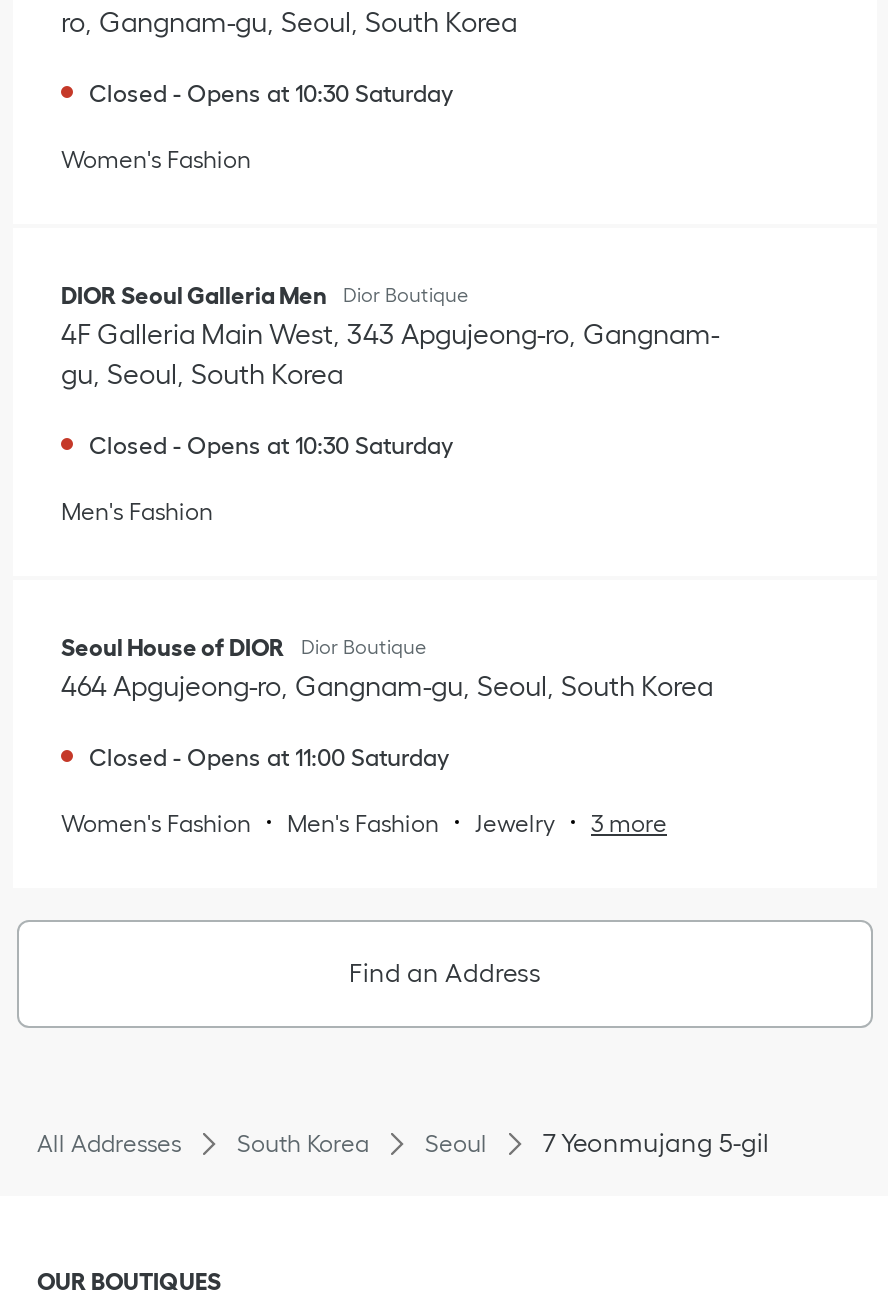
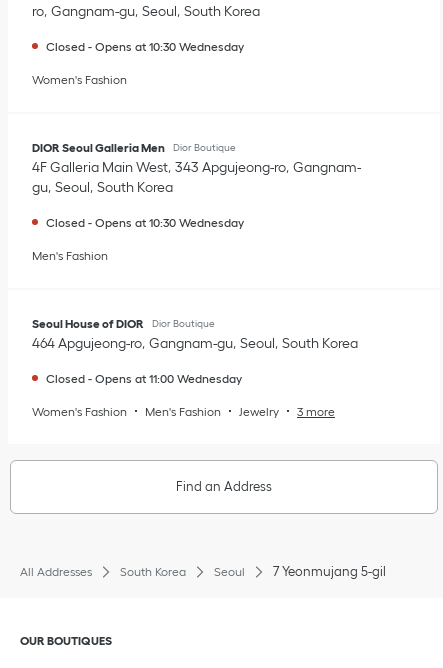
[89,80,453,106] Closed - Opens at 10:30 Saturday -> [46,40,244,53] Closed - Opens at 10:30 Wednesday
[89,432,453,458] Closed - Opens at 10:30 Saturday -> [46,216,244,229] Closed - Opens at 10:30 Wednesday
[89,744,449,770] Closed - Opens at 11:00 Saturday -> [46,372,242,385] Closed - Opens at 11:00 Wednesday

